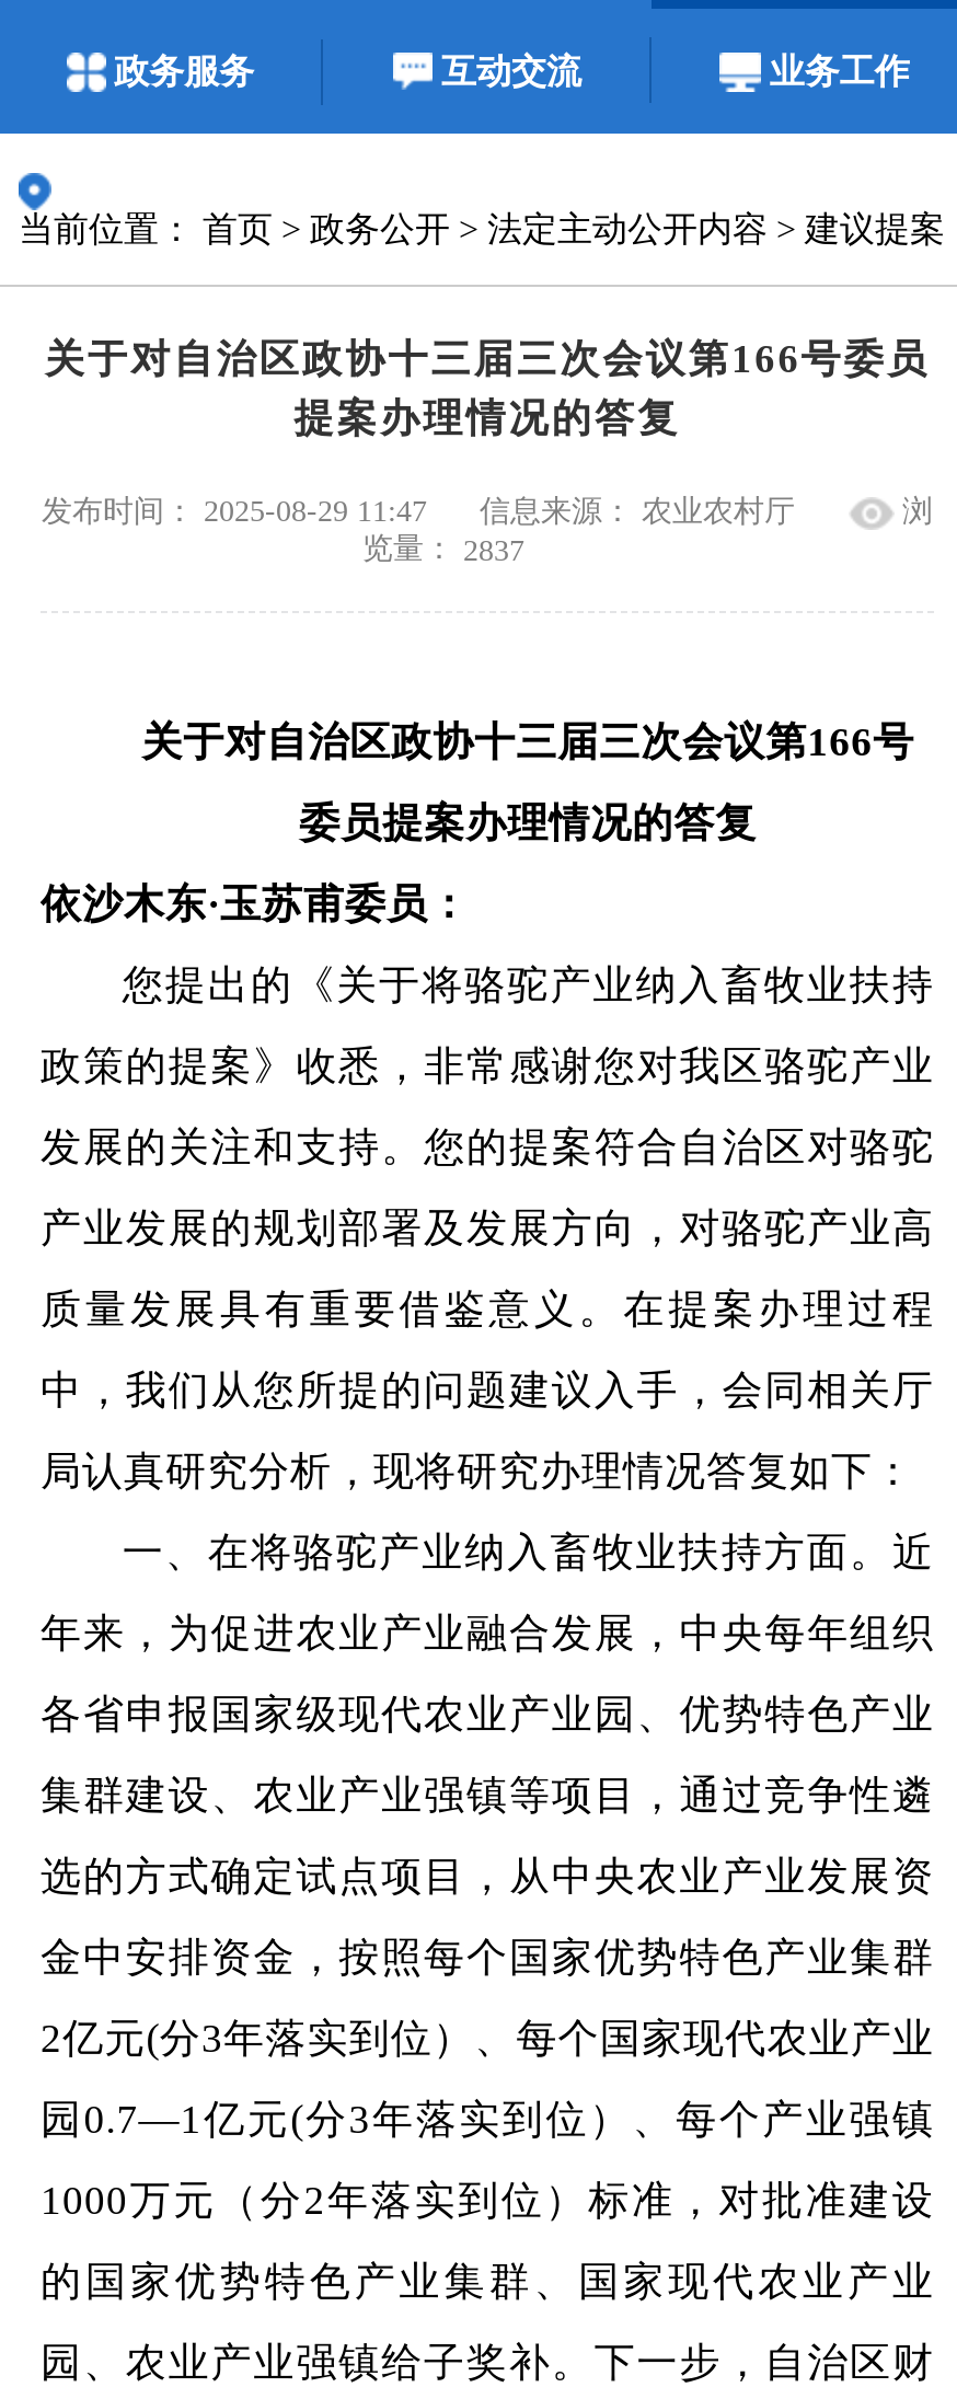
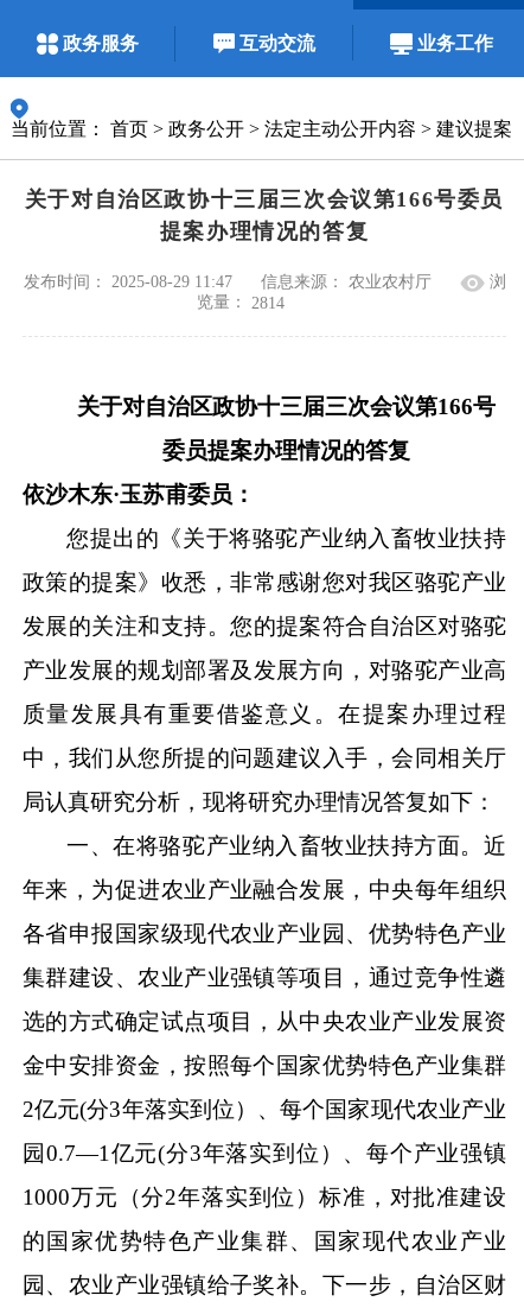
[362,532,524,567] 览量：2837 -> [197,293,285,312] 览量：2814

